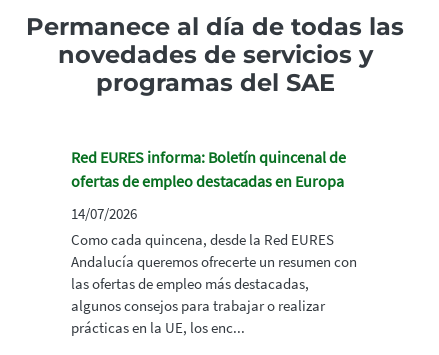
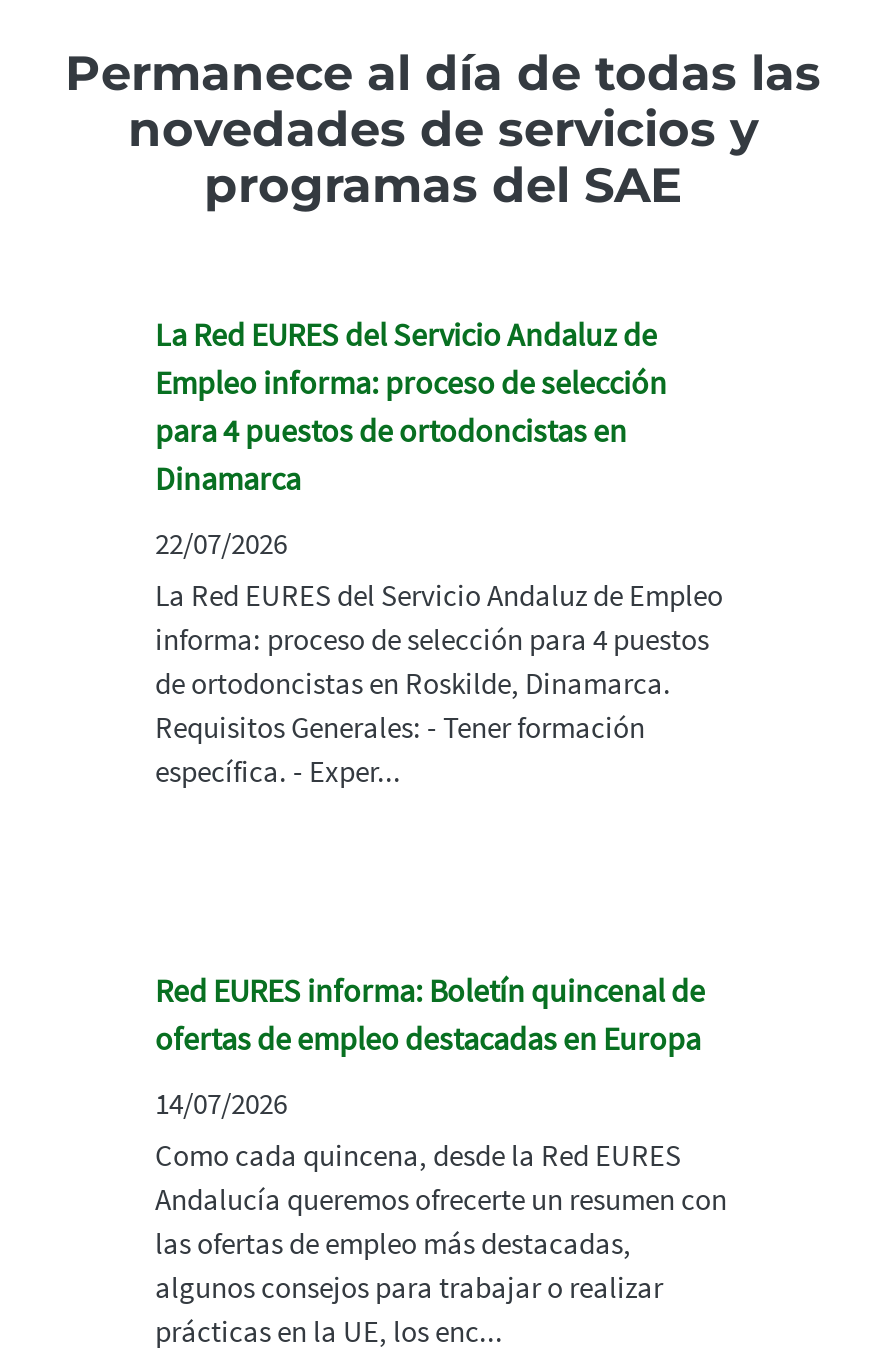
none -> [155,314,723,790] La Red EURES del Servicio Andaluz de | Empleo informa: proceso de selección | para 4 puestos de ortodoncistas en | Dinamarca | 22/07/2026 | La Red EURES del Servicio Andaluz de Empleo | informa: proceso de selección para 4 puestos | de ortodoncistas en Roskilde, Dinamarca. | Requisitos Generales: - Tener formación | específica. - Exper...

